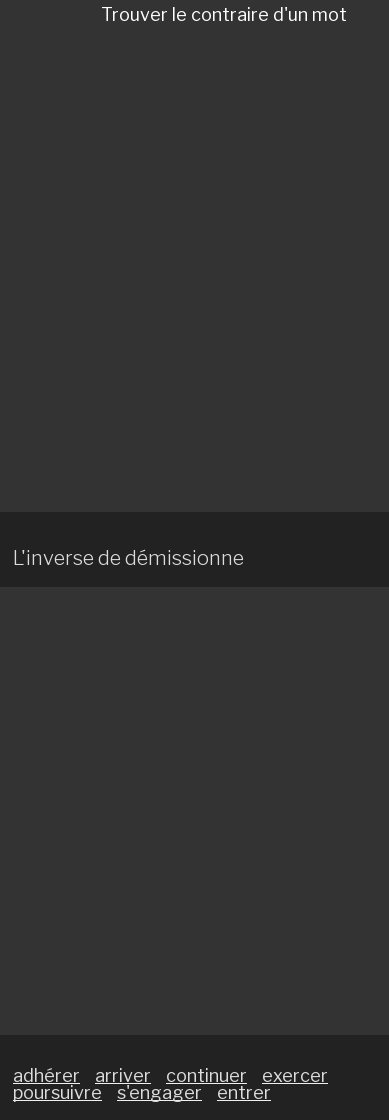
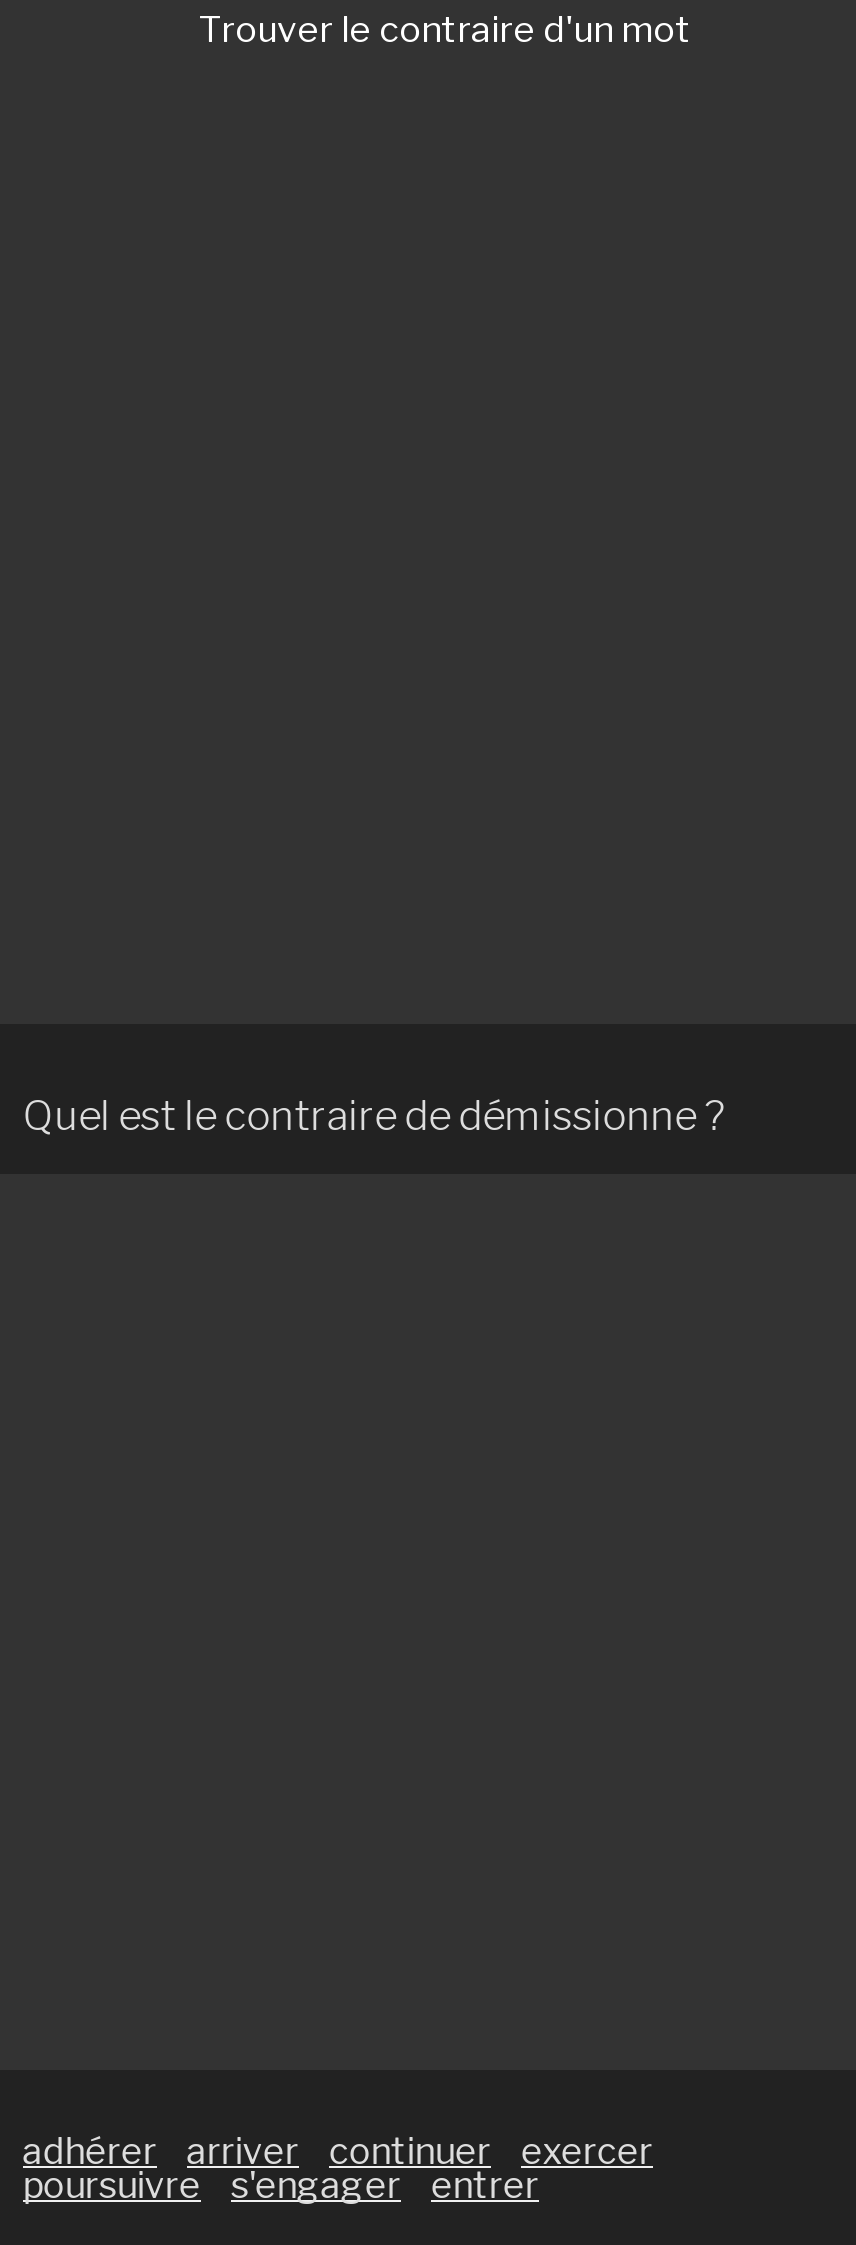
[13,546,244,570] L'inverse de démissionne -> [23,1091,725,1139] Quel est le contraire de démissionne ?

